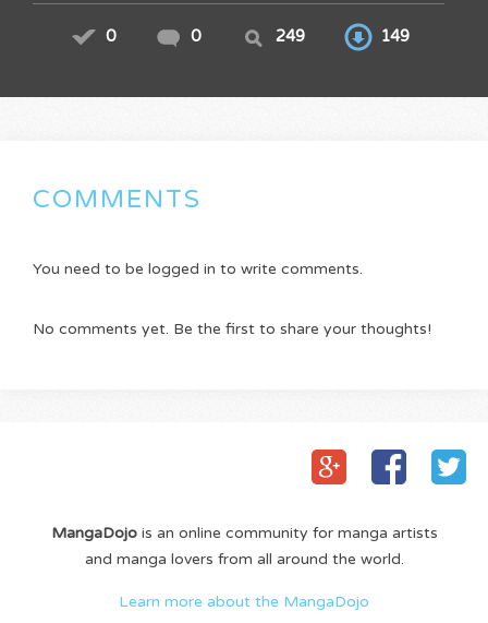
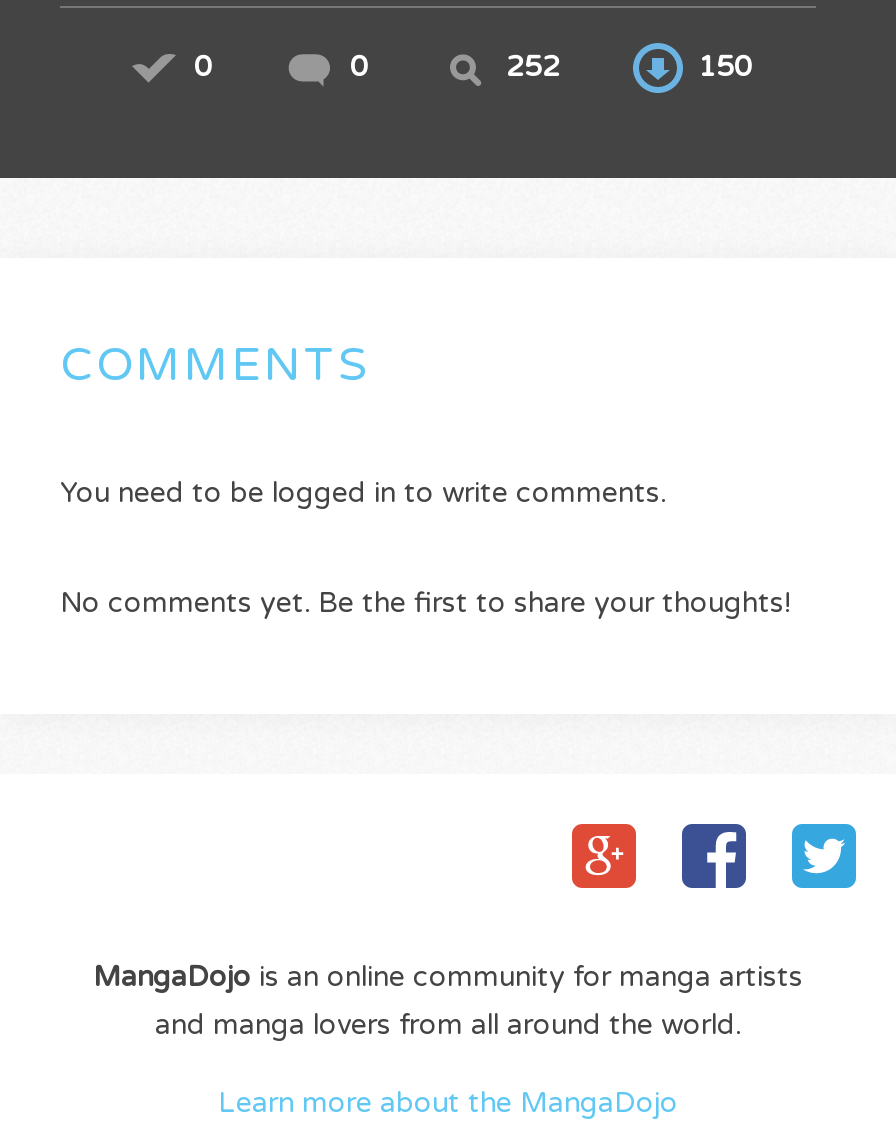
[276,27,305,46] 249 -> [506,50,560,84] 252
[380,27,410,46] 149 -> [698,50,752,84] 150

